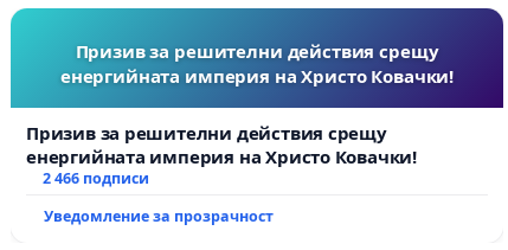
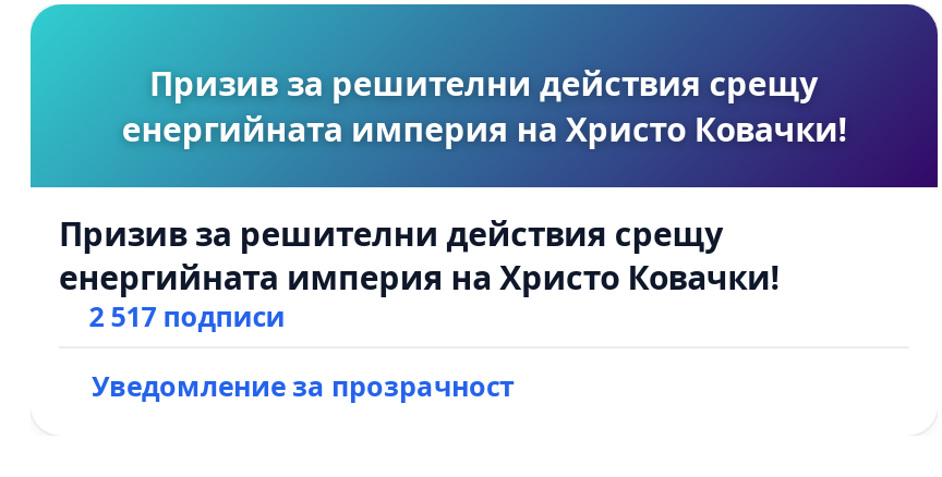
[42,168,149,188] 2 466 подписи -> [89,298,285,335] 2 517 подписи

